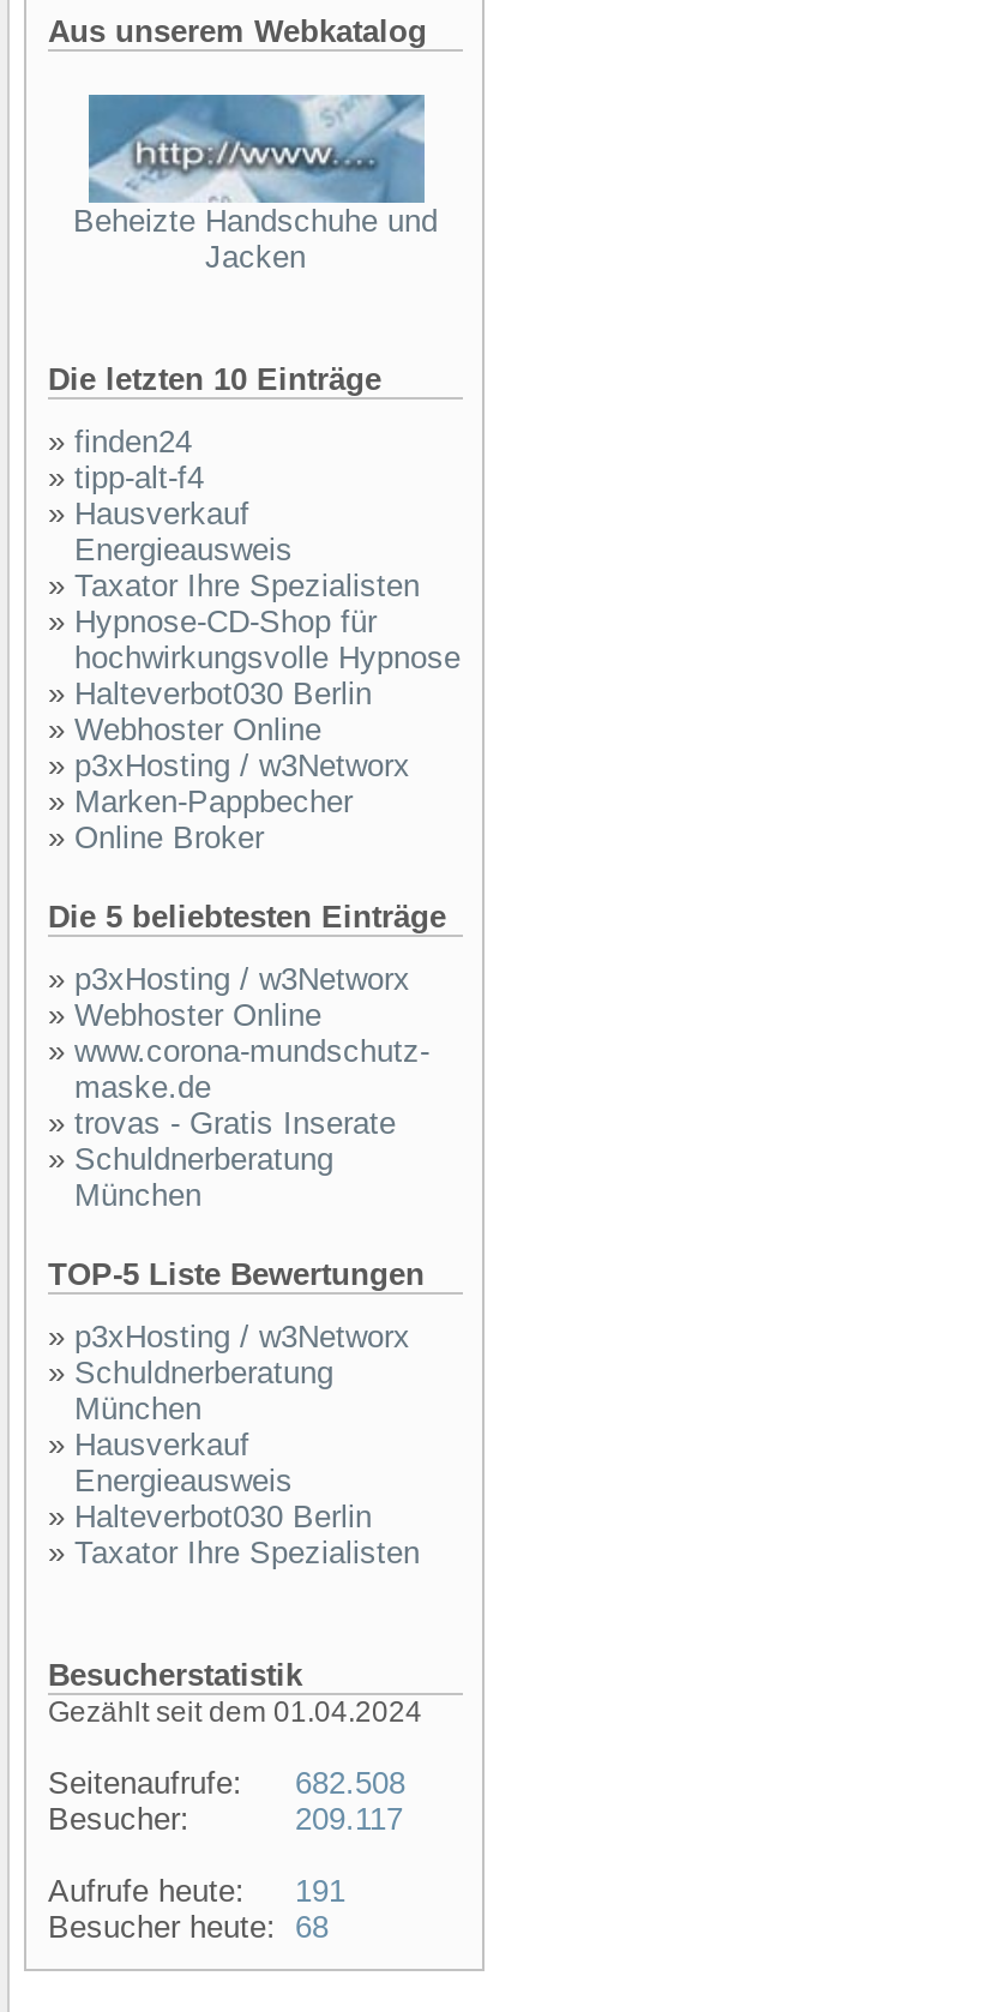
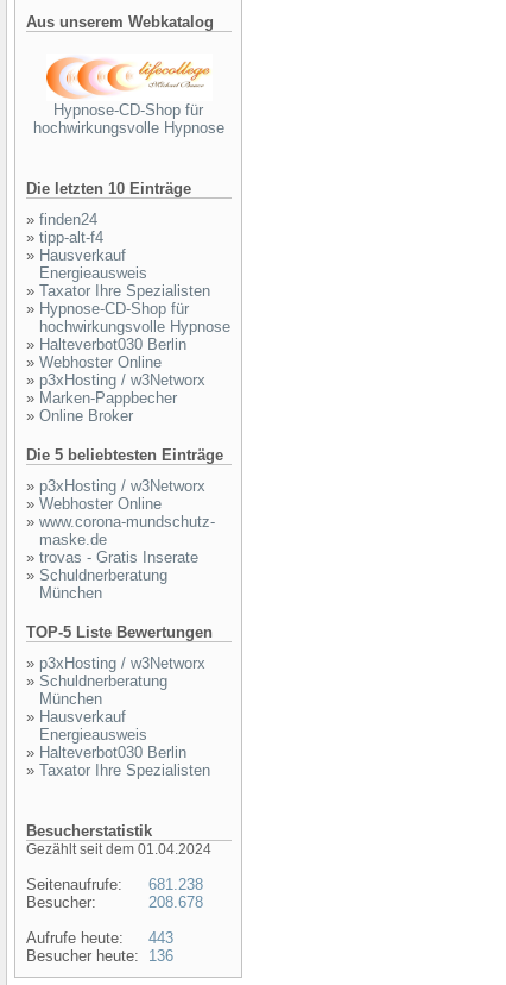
[73,92,438,274] [image] | Beheizte Handschuhe und | Jacken -> [33,54,224,136] [image] | Hypnose-CD-Shop für | hochwirkungsvolle Hypnose
[48,1765,405,1801] Seitenaufrufe: 682.508 -> [26,876,203,893] Seitenaufrufe: 681.238
[295,1801,403,1837] 209.117 -> [148,893,203,911] 208.678
[48,1873,345,1909] Aufrufe heute: 191 -> [26,929,173,947] Aufrufe heute: 443
[48,1909,329,1945] Besucher heute: 68 -> [26,947,173,965] Besucher heute: 136

